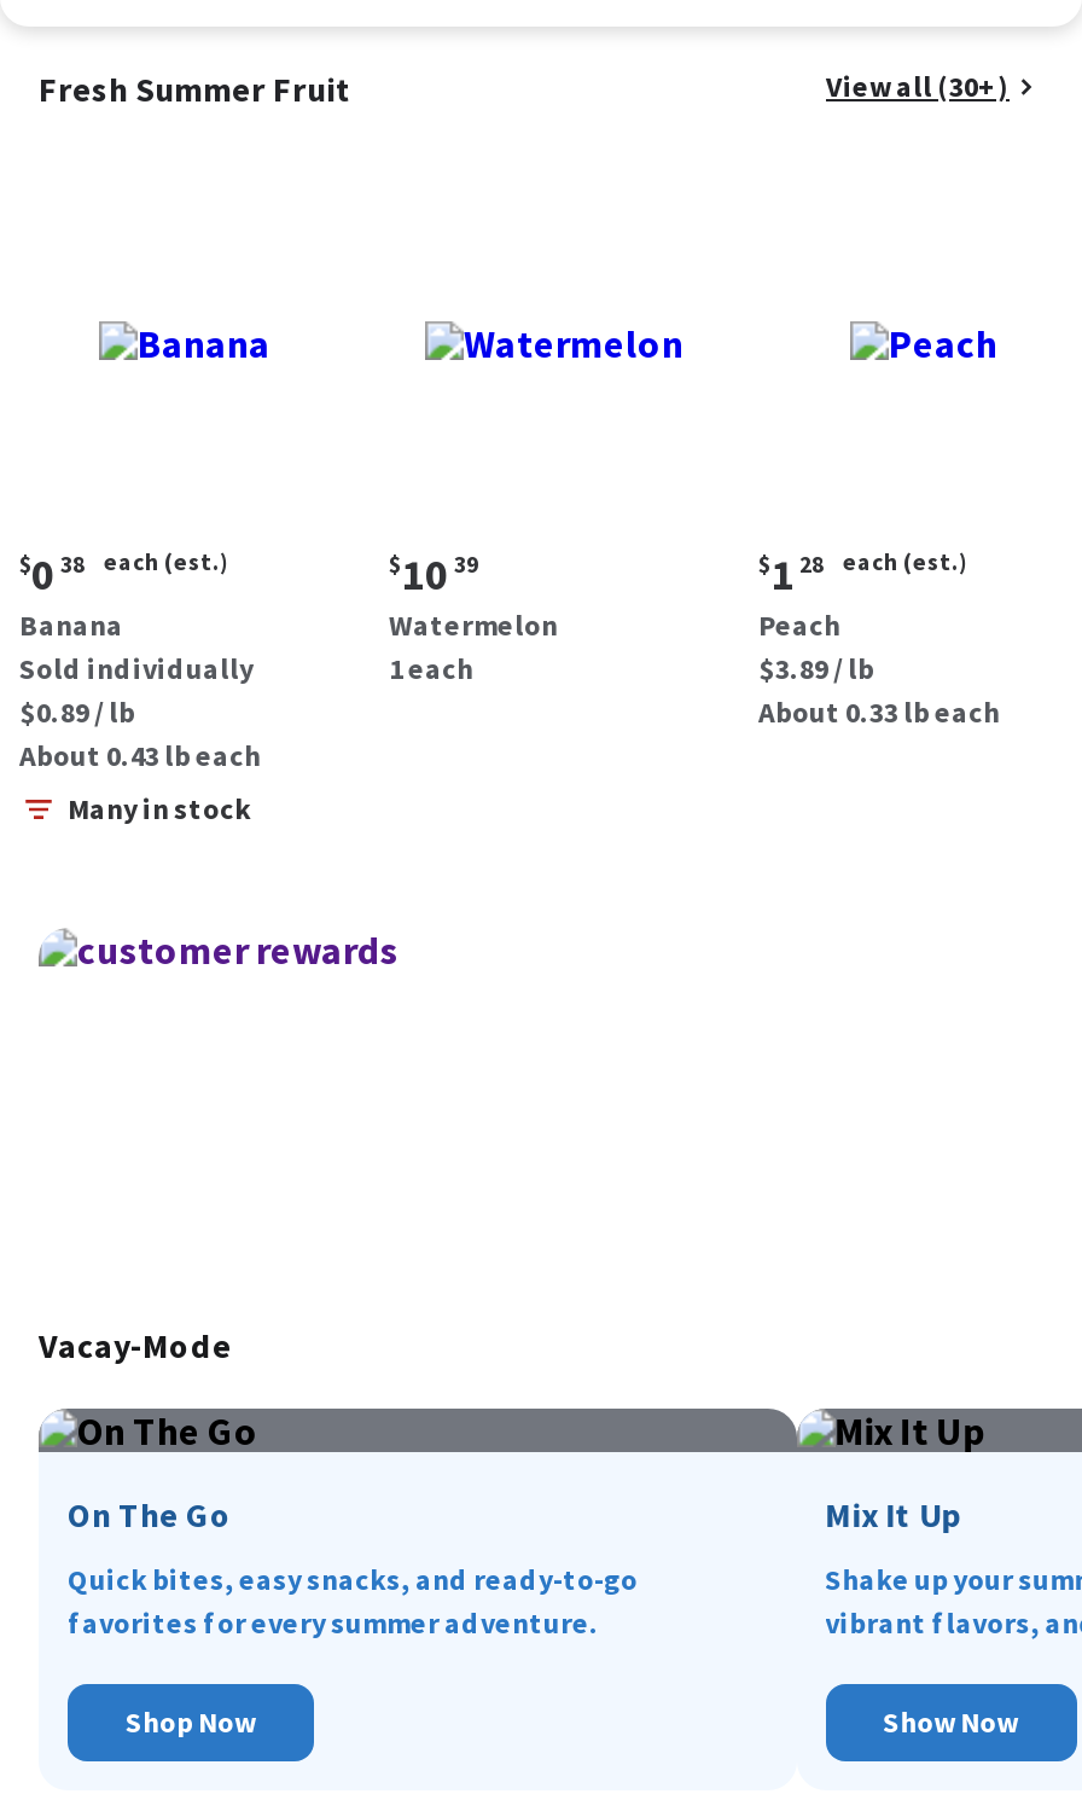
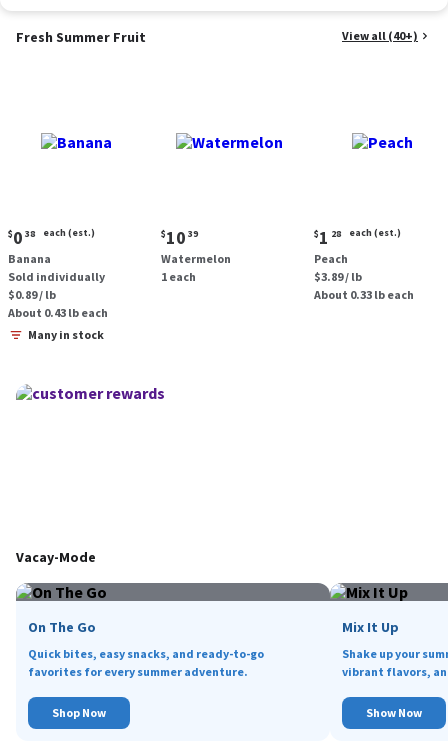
[826,68,1010,104] View all (30+) -> [342,28,418,43] View all (40+)

